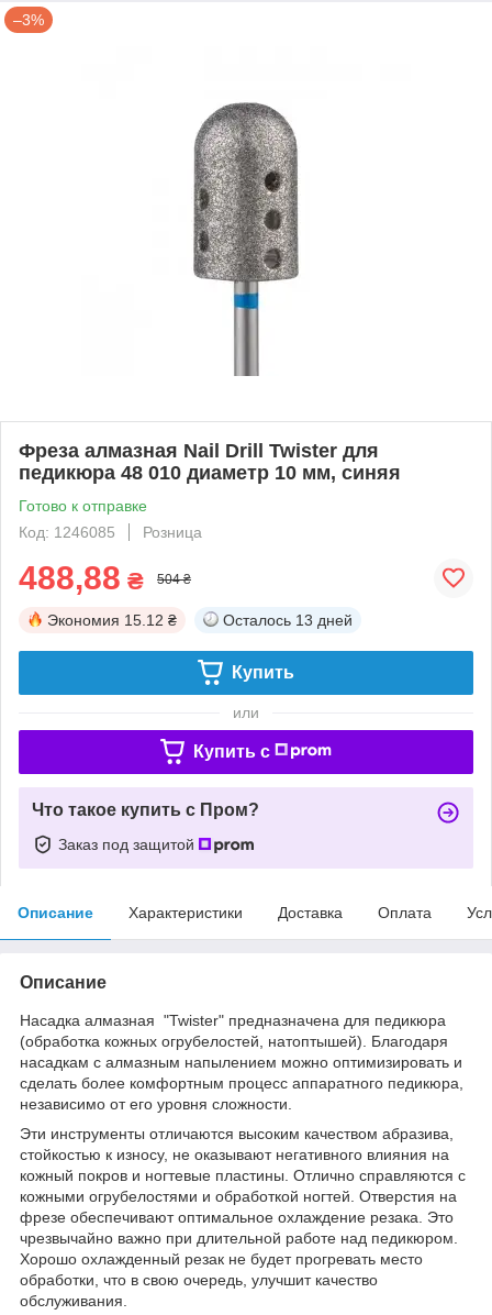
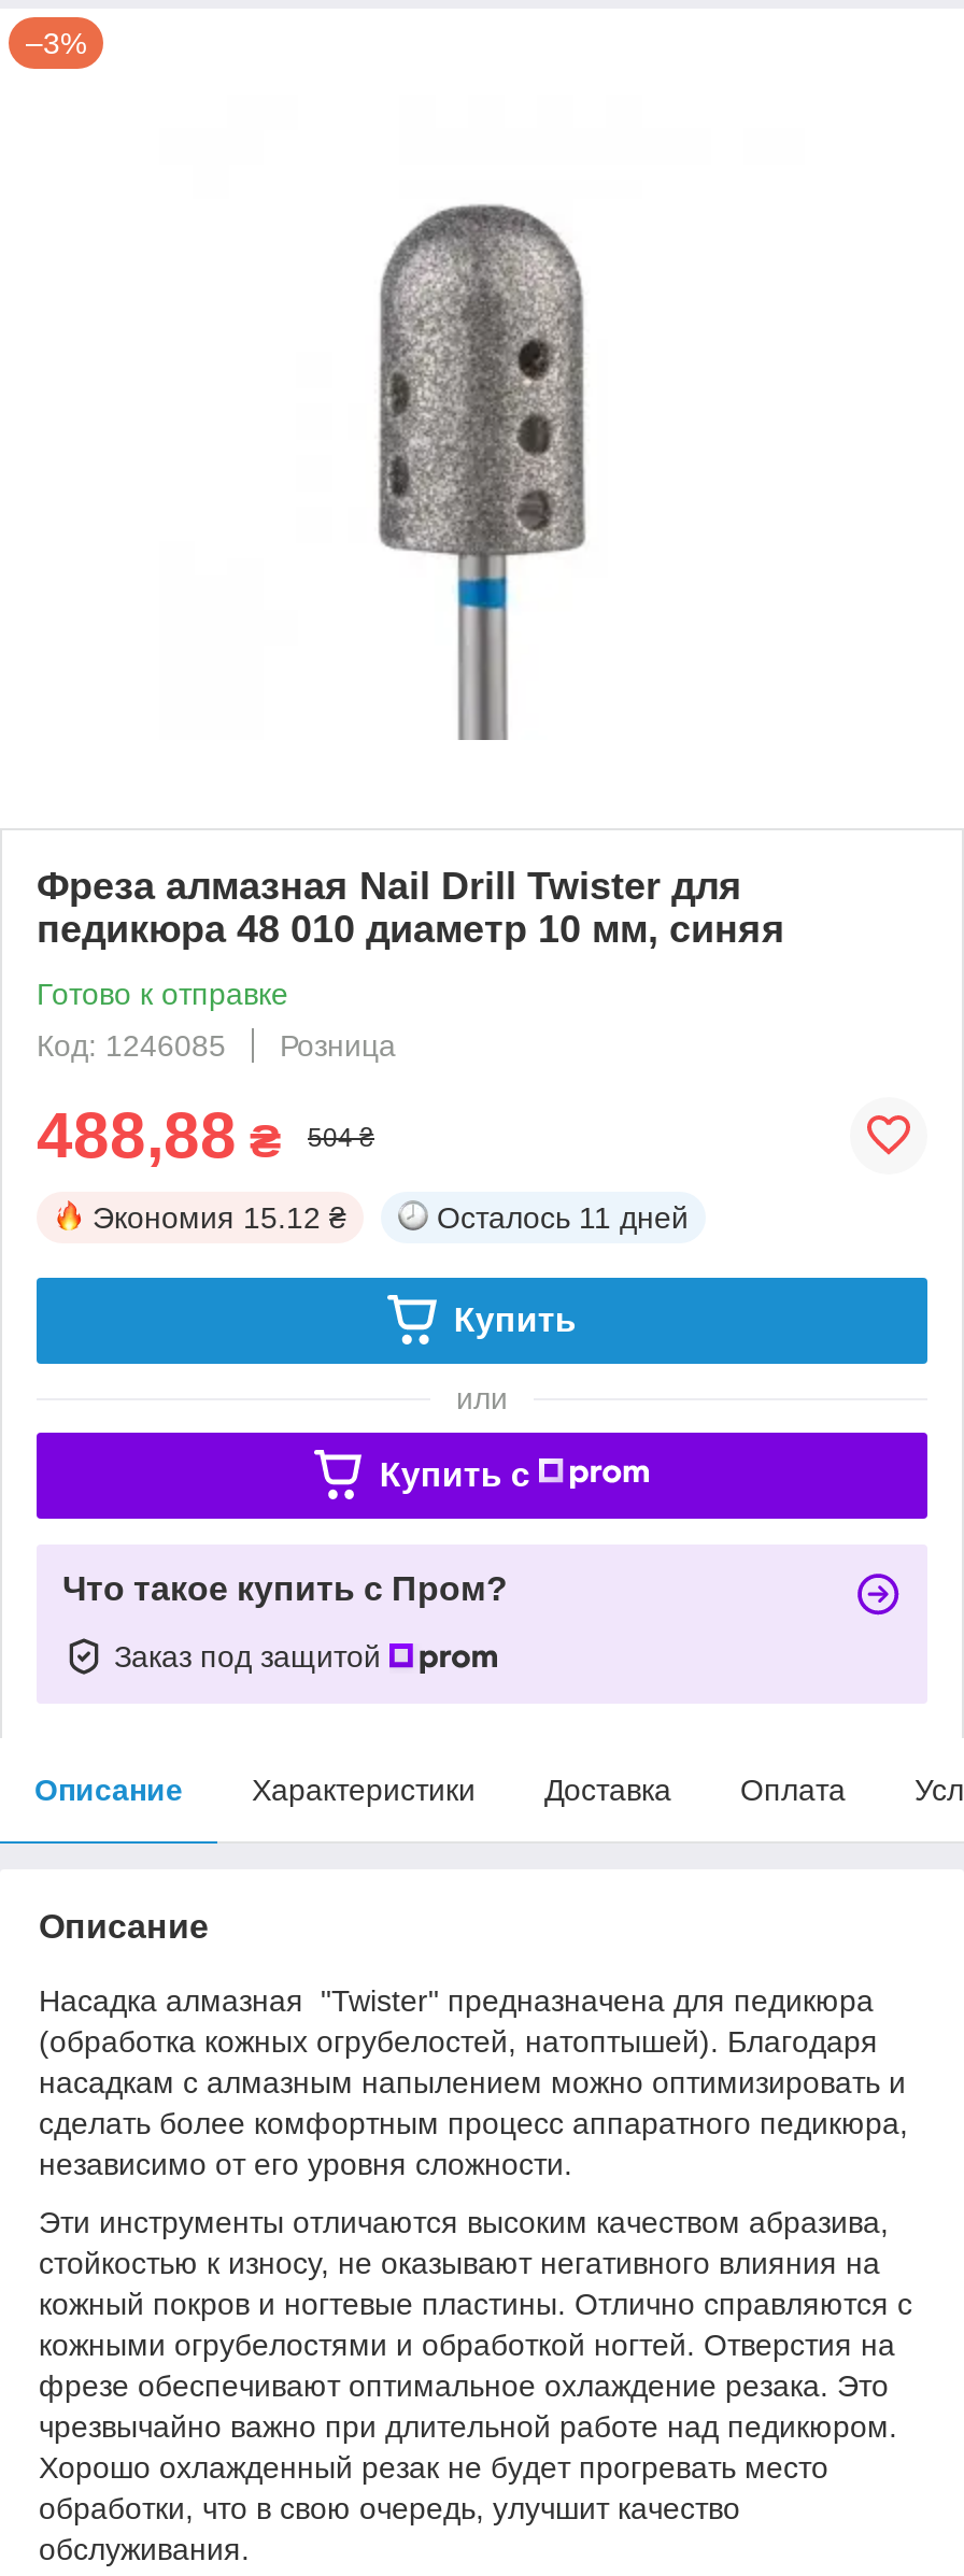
[223,611,353,629] Осталось 13 дней -> [437,1200,689,1234] Осталось 11 дней

